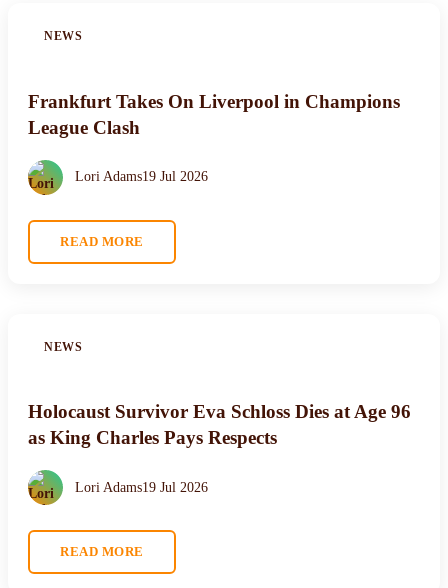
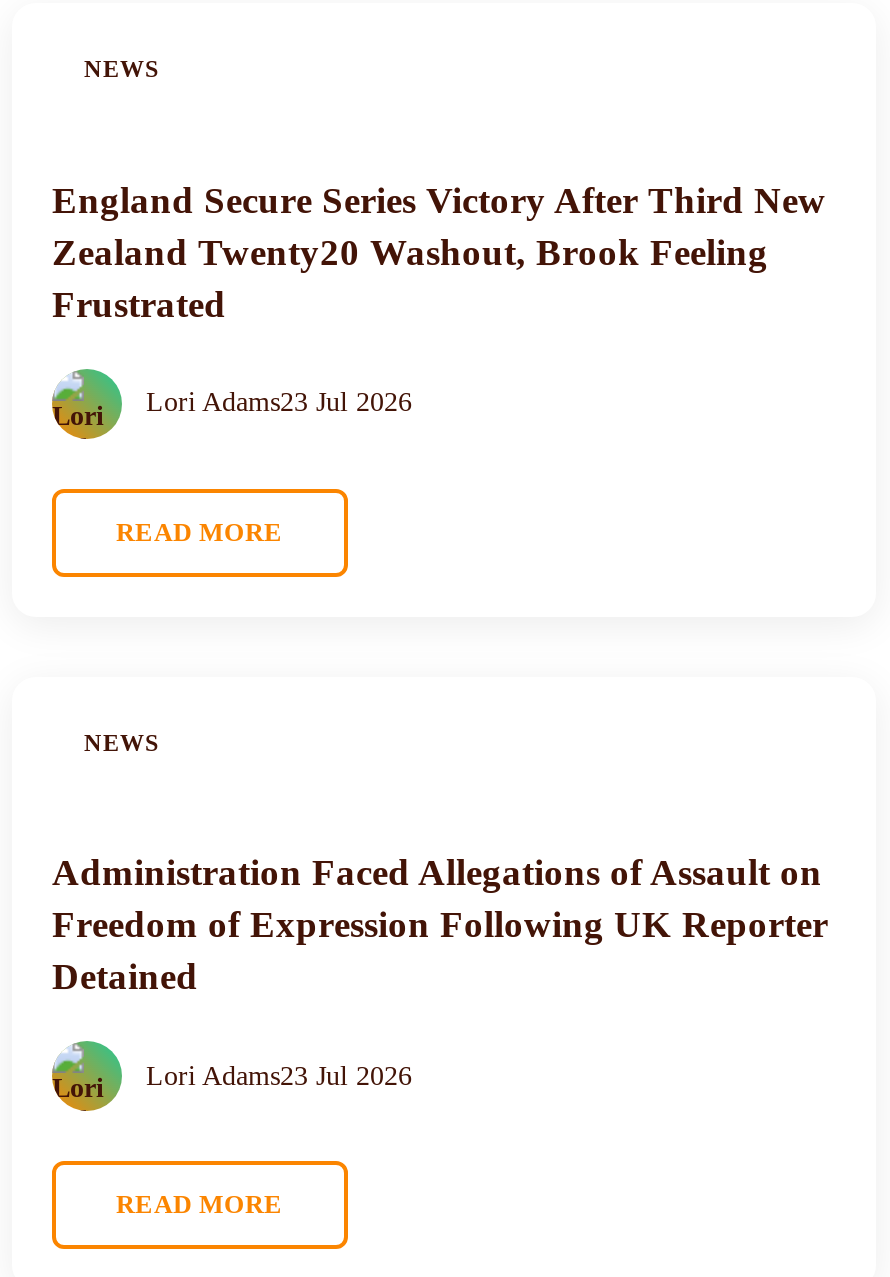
[28,91,400,138] Frankfurt Takes On Liverpool in Champions | League Clash -> [52,179,826,325] England Secure Series Victory After Third New | Zealand Twenty20 Washout, Brook Feeling | Frustrated
[75,169,208,184] Lori Adams19 Jul 2026 -> [146,387,412,417] Lori Adams23 Jul 2026
[28,401,411,448] Holocaust Survivor Eva Schloss Dies at Age 96 | as King Charles Pays Respects -> [52,852,828,998] Administration Faced Allegations of Assault on | Freedom of Expression Following UK Reporter | Detained
[75,480,208,495] Lori Adams19 Jul 2026 -> [146,1060,412,1090] Lori Adams23 Jul 2026

